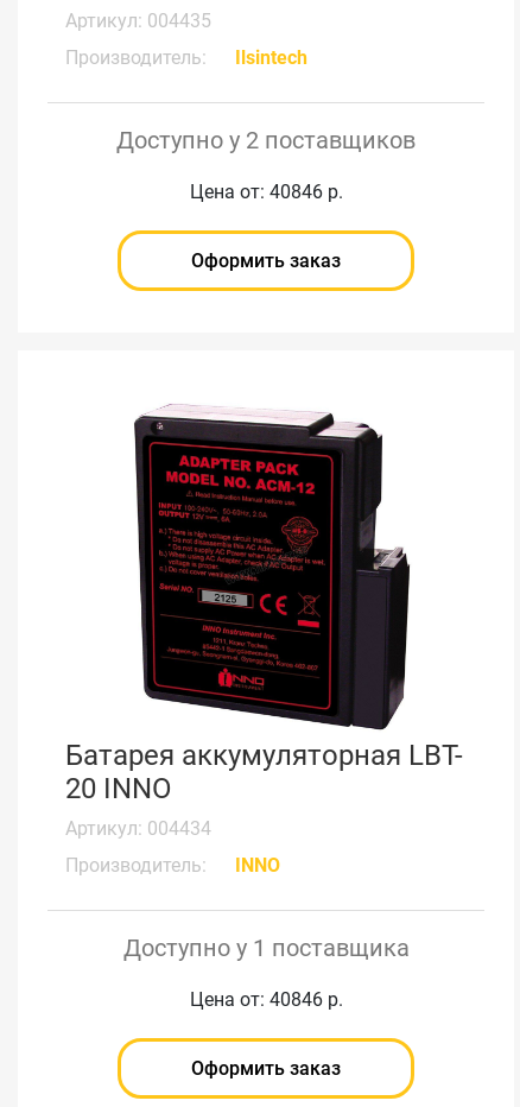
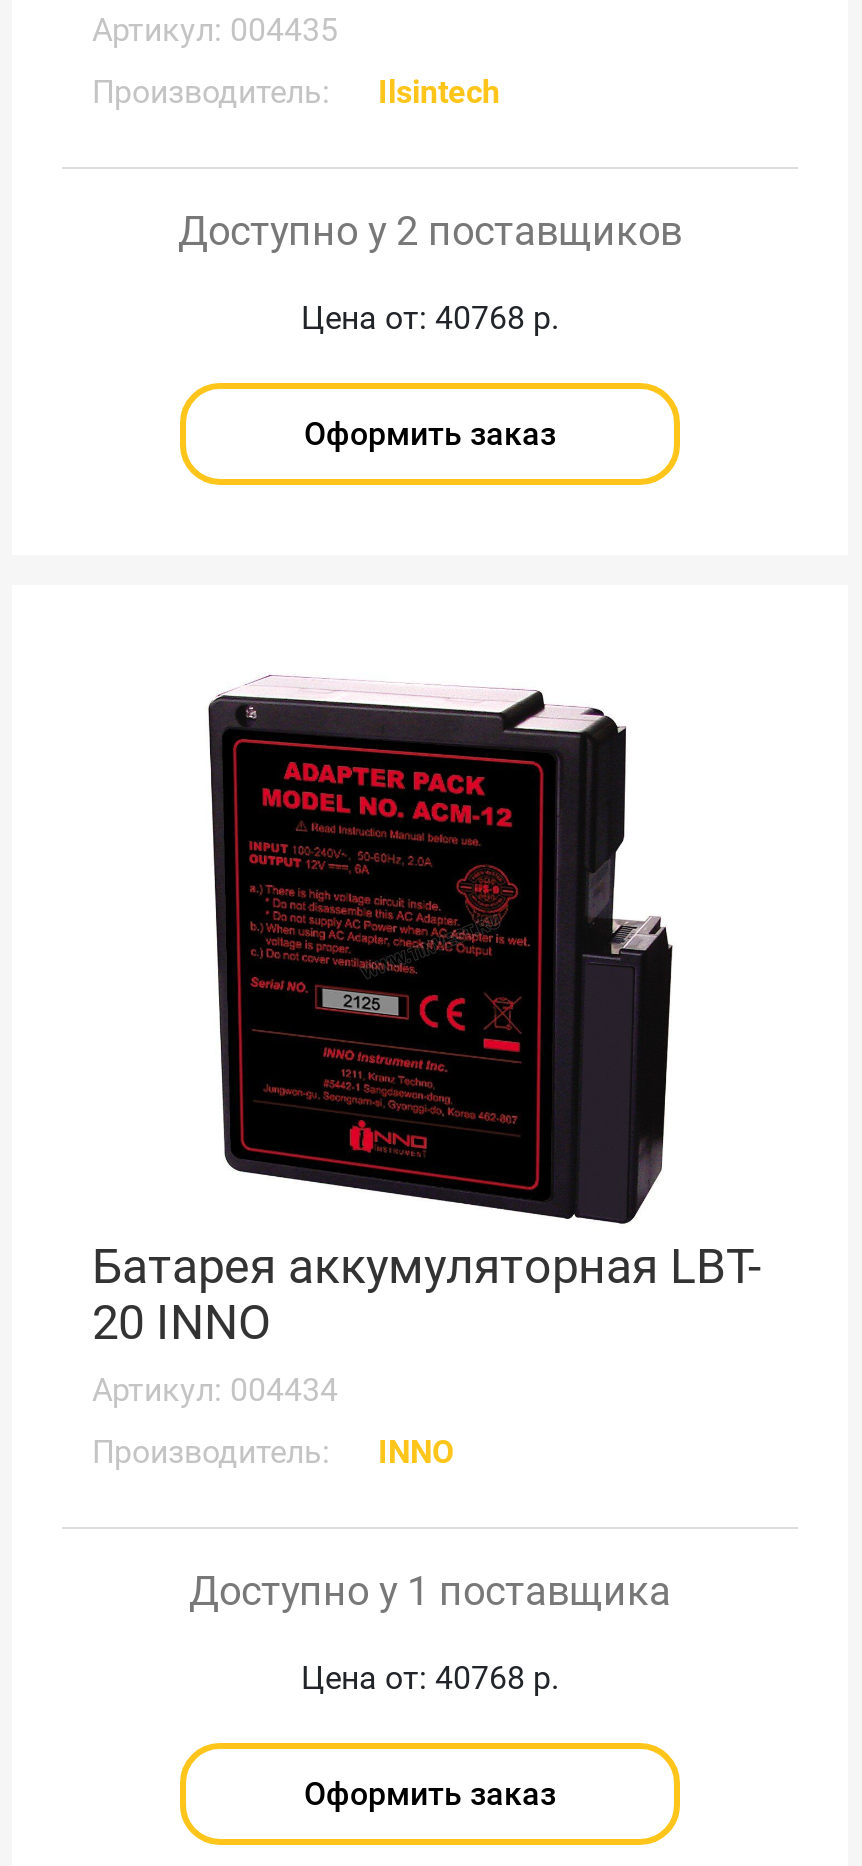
[189,180,343,203] Цена от: 40846 р. -> [301,298,559,336] Цена от: 40768 р.
[189,988,343,1010] Цена от: 40846 р. -> [301,1658,559,1696] Цена от: 40768 р.

